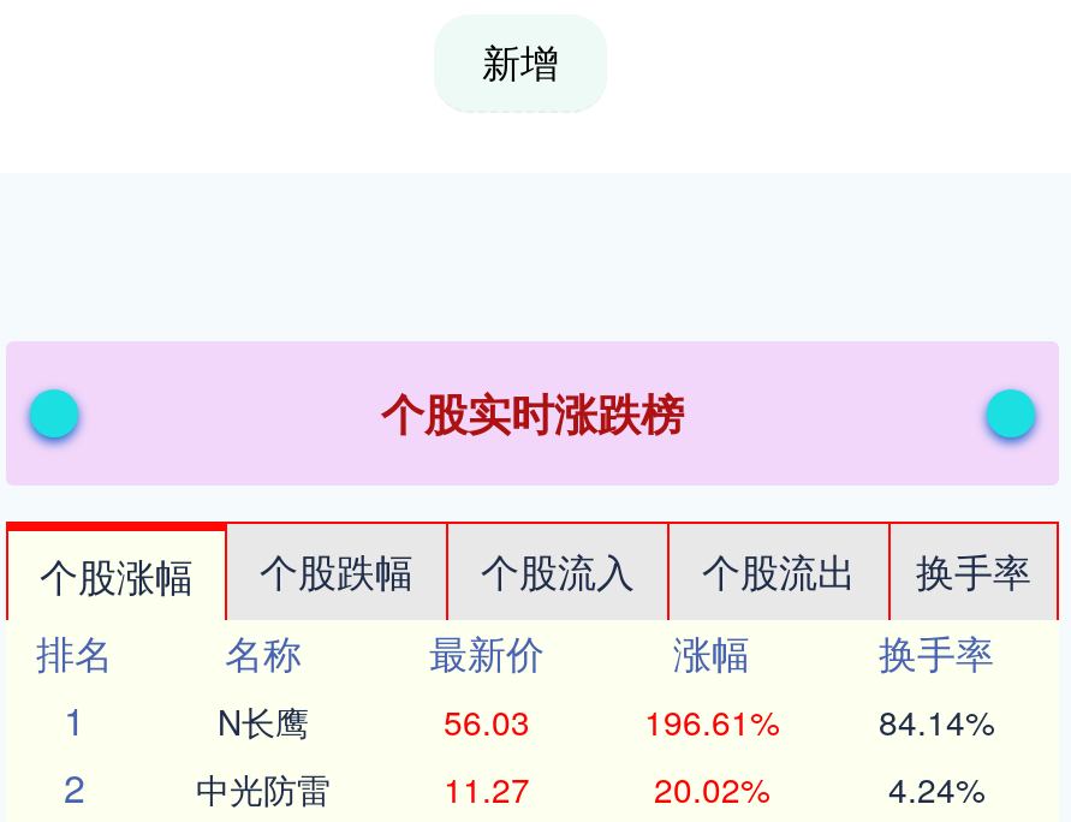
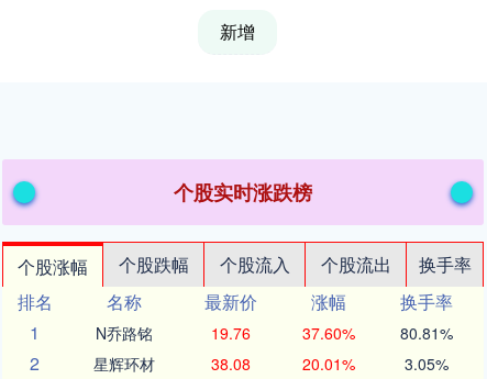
[218,697,994,745] N长鹰 | 56.03 | 196.61% | 84.14% -> [96,322,452,344] N乔路铭 | 19.76 | 37.60% | 80.81%
[196,764,984,812] 中光防雷 | 11.27 | 20.02% | 4.24% -> [93,353,448,375] 星辉环材 | 38.08 | 20.01% | 3.05%

